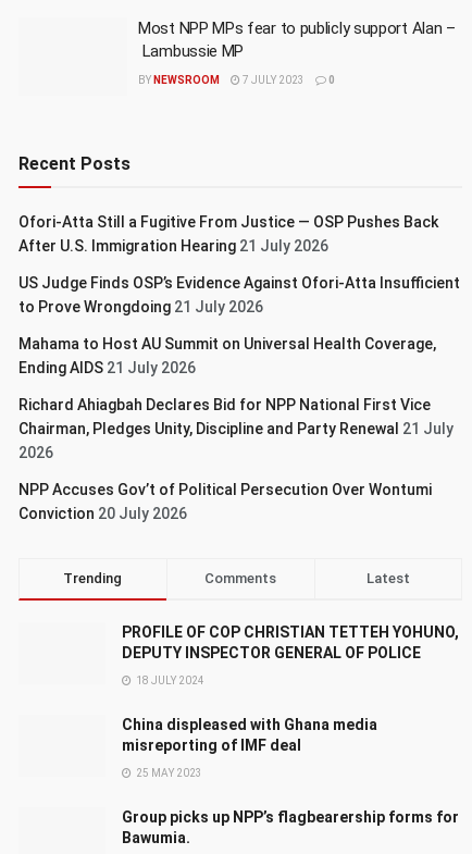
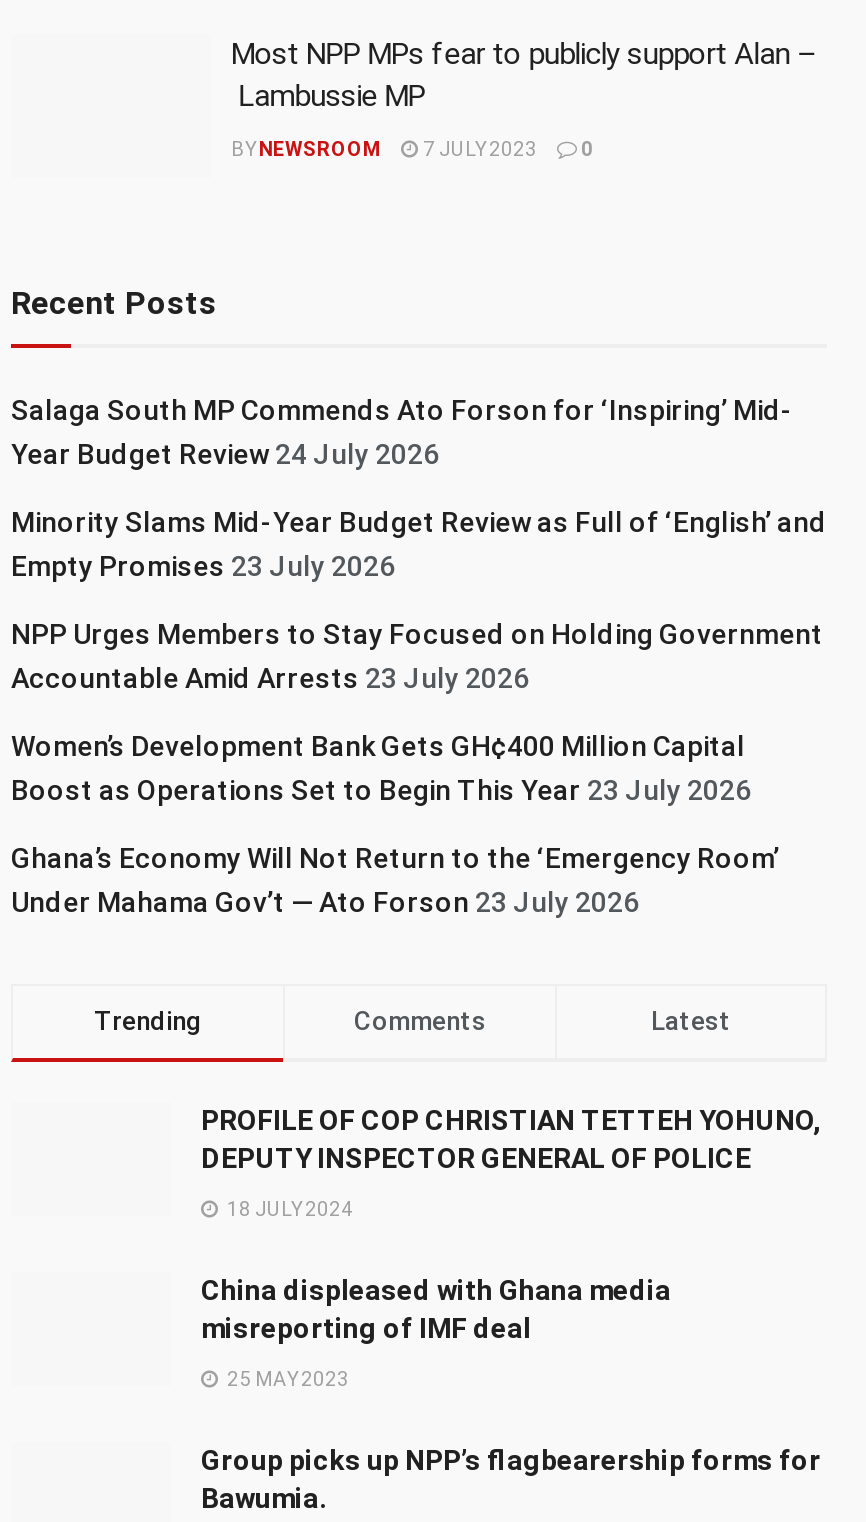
[18,213,438,254] Ofori-Atta Still a Fugitive From Justice — OSP Pushes Back | After U.S. Immigration Hearing 21 July 2026 -> [11,393,793,469] Salaga South MP Commends Ato Forson for ‘Inspiring’ Mid- | Year Budget Review 24 July 2026
[18,274,460,315] US Judge Finds OSP’s Evidence Against Ofori-Atta Insufficient | to Prove Wrongdoing 21 July 2026 -> [11,505,827,581] Minority Slams Mid-Year Budget Review as Full of ‘English’ and | Empty Promises 23 July 2026
[18,335,436,376] Mahama to Host AU Summit on Universal Health Coverage, | Ending AIDS 21 July 2026 -> [11,617,823,693] NPP Urges Members to Stay Focused on Holding Government | Accountable Amid Arrests 23 July 2026
[18,395,454,461] Richard Ahiagbah Declares Bid for NPP National First Vice | Chairman, Pledges Unity, Discipline and Party Renewal 21 July | 2026 -> [11,729,751,805] Women’s Development Bank Gets GH¢400 Million Capital | Boost as Operations Set to Begin This Year 23 July 2026
[18,480,432,522] NPP Accuses Gov’t of Political Persecution Over Wontumi | Conviction 20 July 2026 -> [11,841,779,917] Ghana’s Economy Will Not Return to the ‘Emergency Room’ | Under Mahama Gov’t — Ato Forson 23 July 2026

